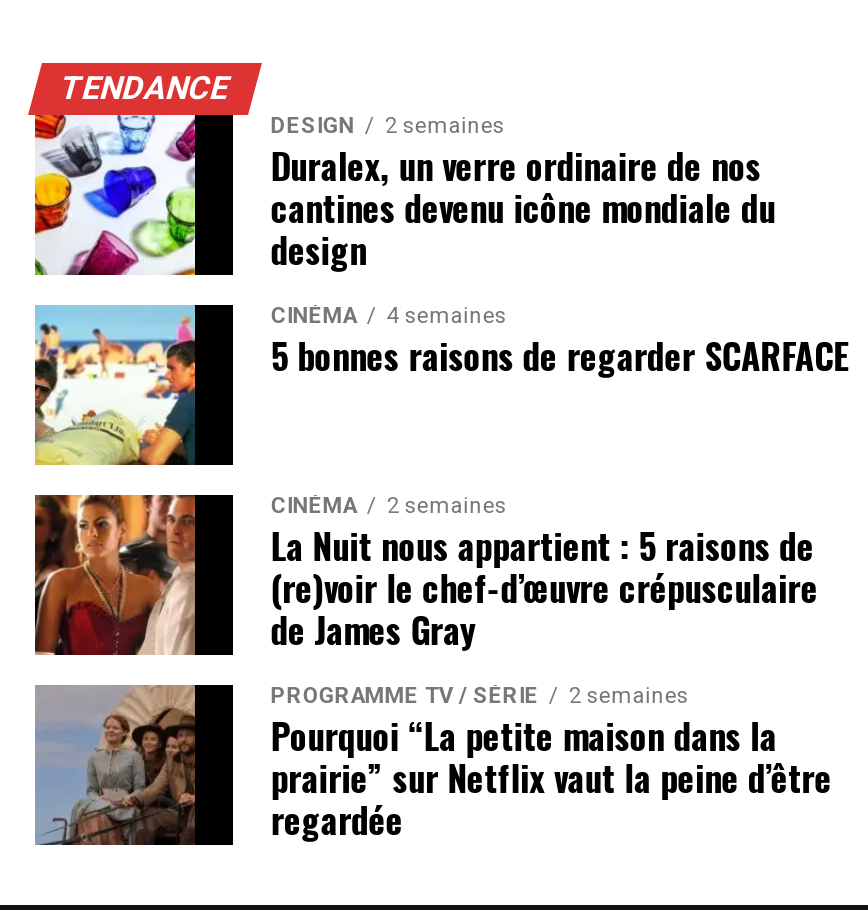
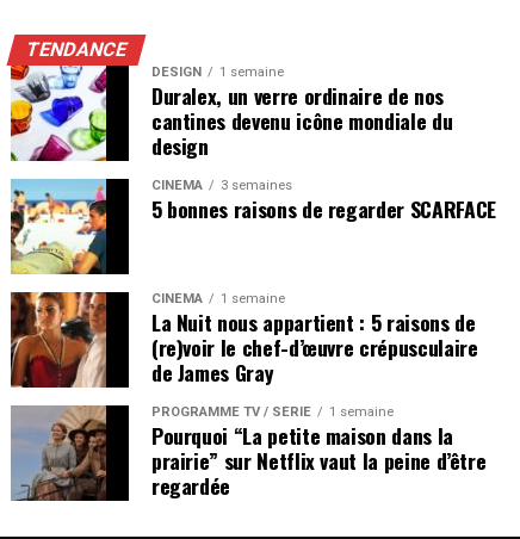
[271,113,505,139] DESIGN 2 semaines -> [151,64,284,80] DESIGN 1 semaine
[271,303,507,329] CINÉMA 4 semaines -> [151,178,292,193] CINÉMA 3 semaines
[271,493,507,519] CINÉMA 2 semaines -> [151,291,285,306] CINÉMA 1 semaine
[271,683,689,709] PROGRAMME TV / SÉRIE 2 semaines -> [151,404,393,420] PROGRAMME TV / SÉRIE 1 semaine

